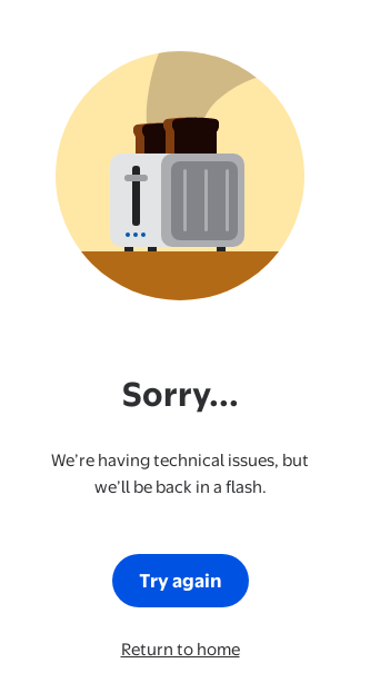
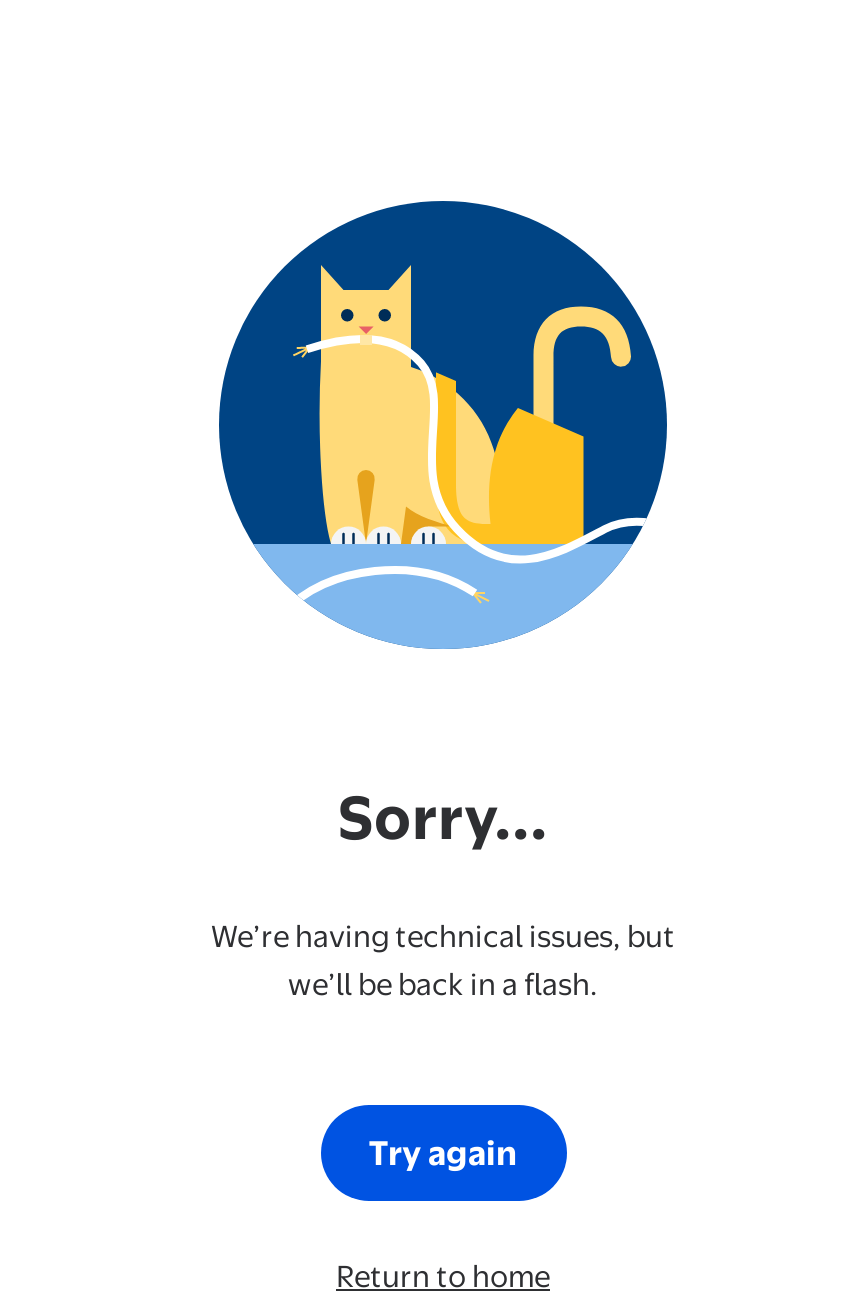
[56,51,304,301] [image] -> [217,199,669,651] [image]

